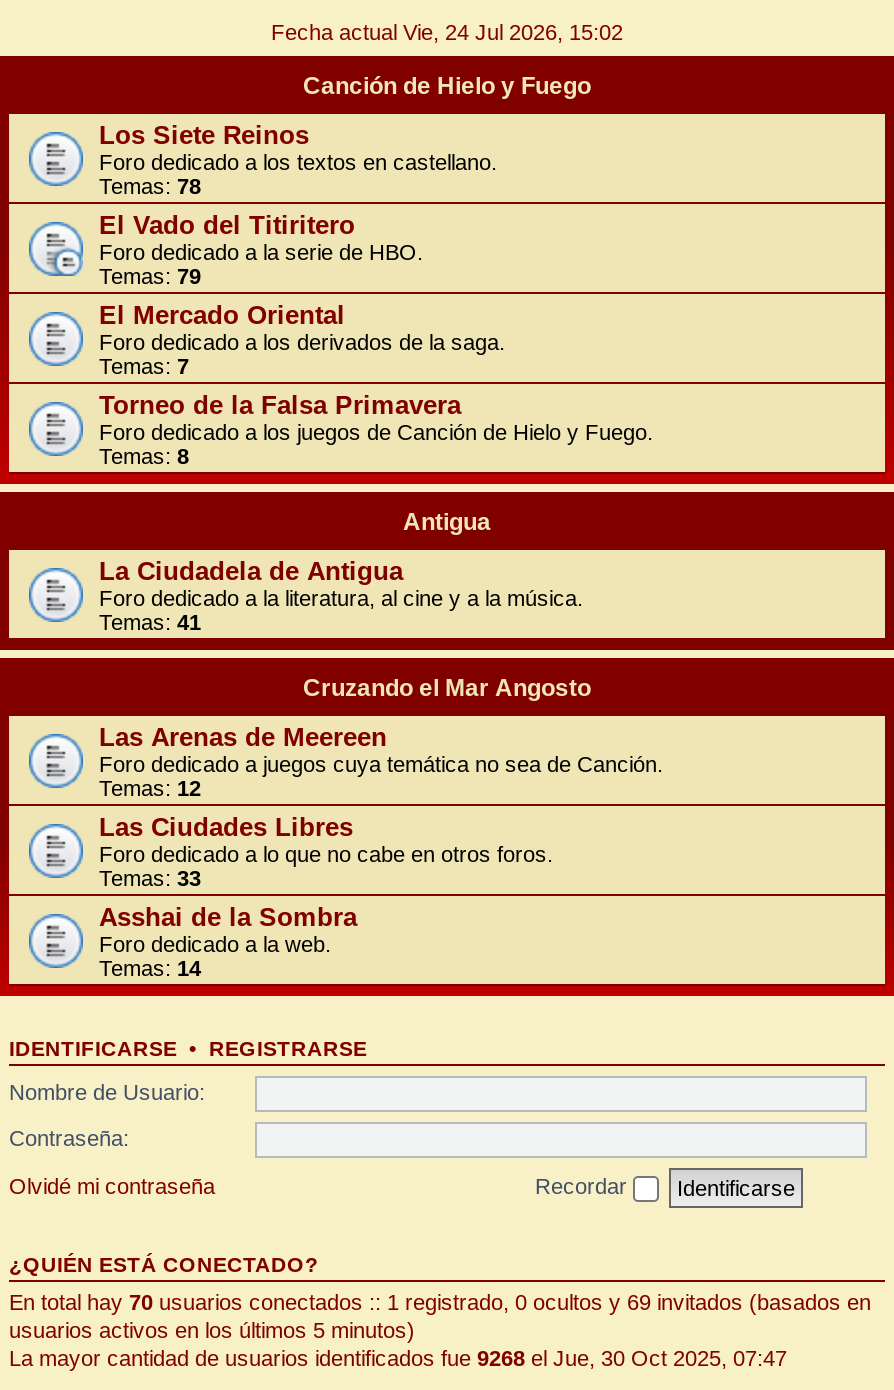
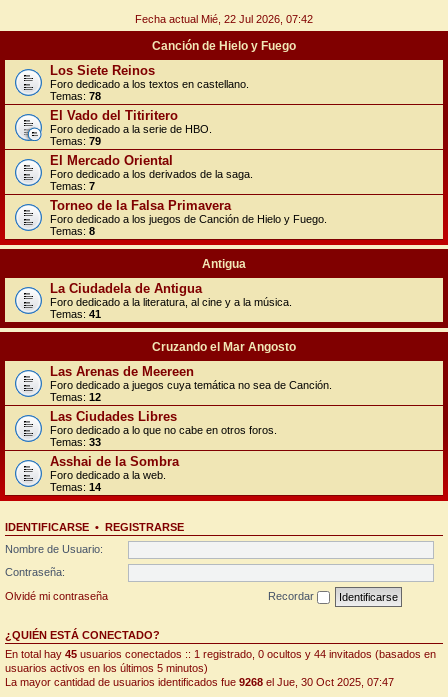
[271,20,623,44] Fecha actual Vie, 24 Jul 2026, 15:02 -> [135,13,313,25] Fecha actual Mié, 22 Jul 2026, 07:42
[9,1289,871,1313] En total hay 70 usuarios conectados :: 1 registrado, 0 ocultos y 69 invitados (basados en -> [5,647,436,659] En total hay 45 usuarios conectados :: 1 registrado, 0 ocultos y 44 invitados (basados en

